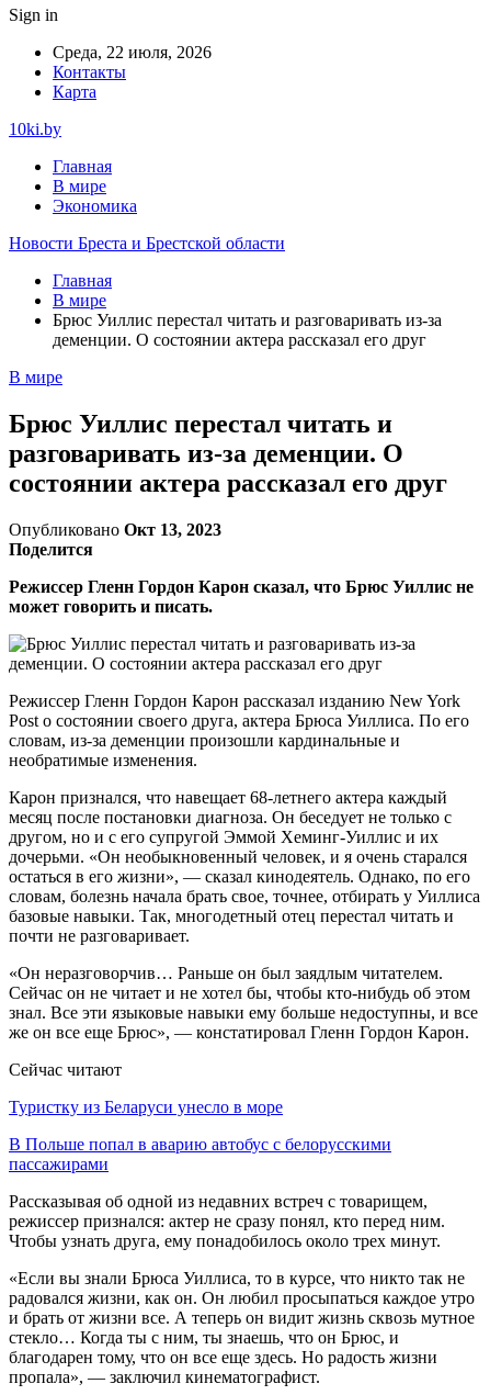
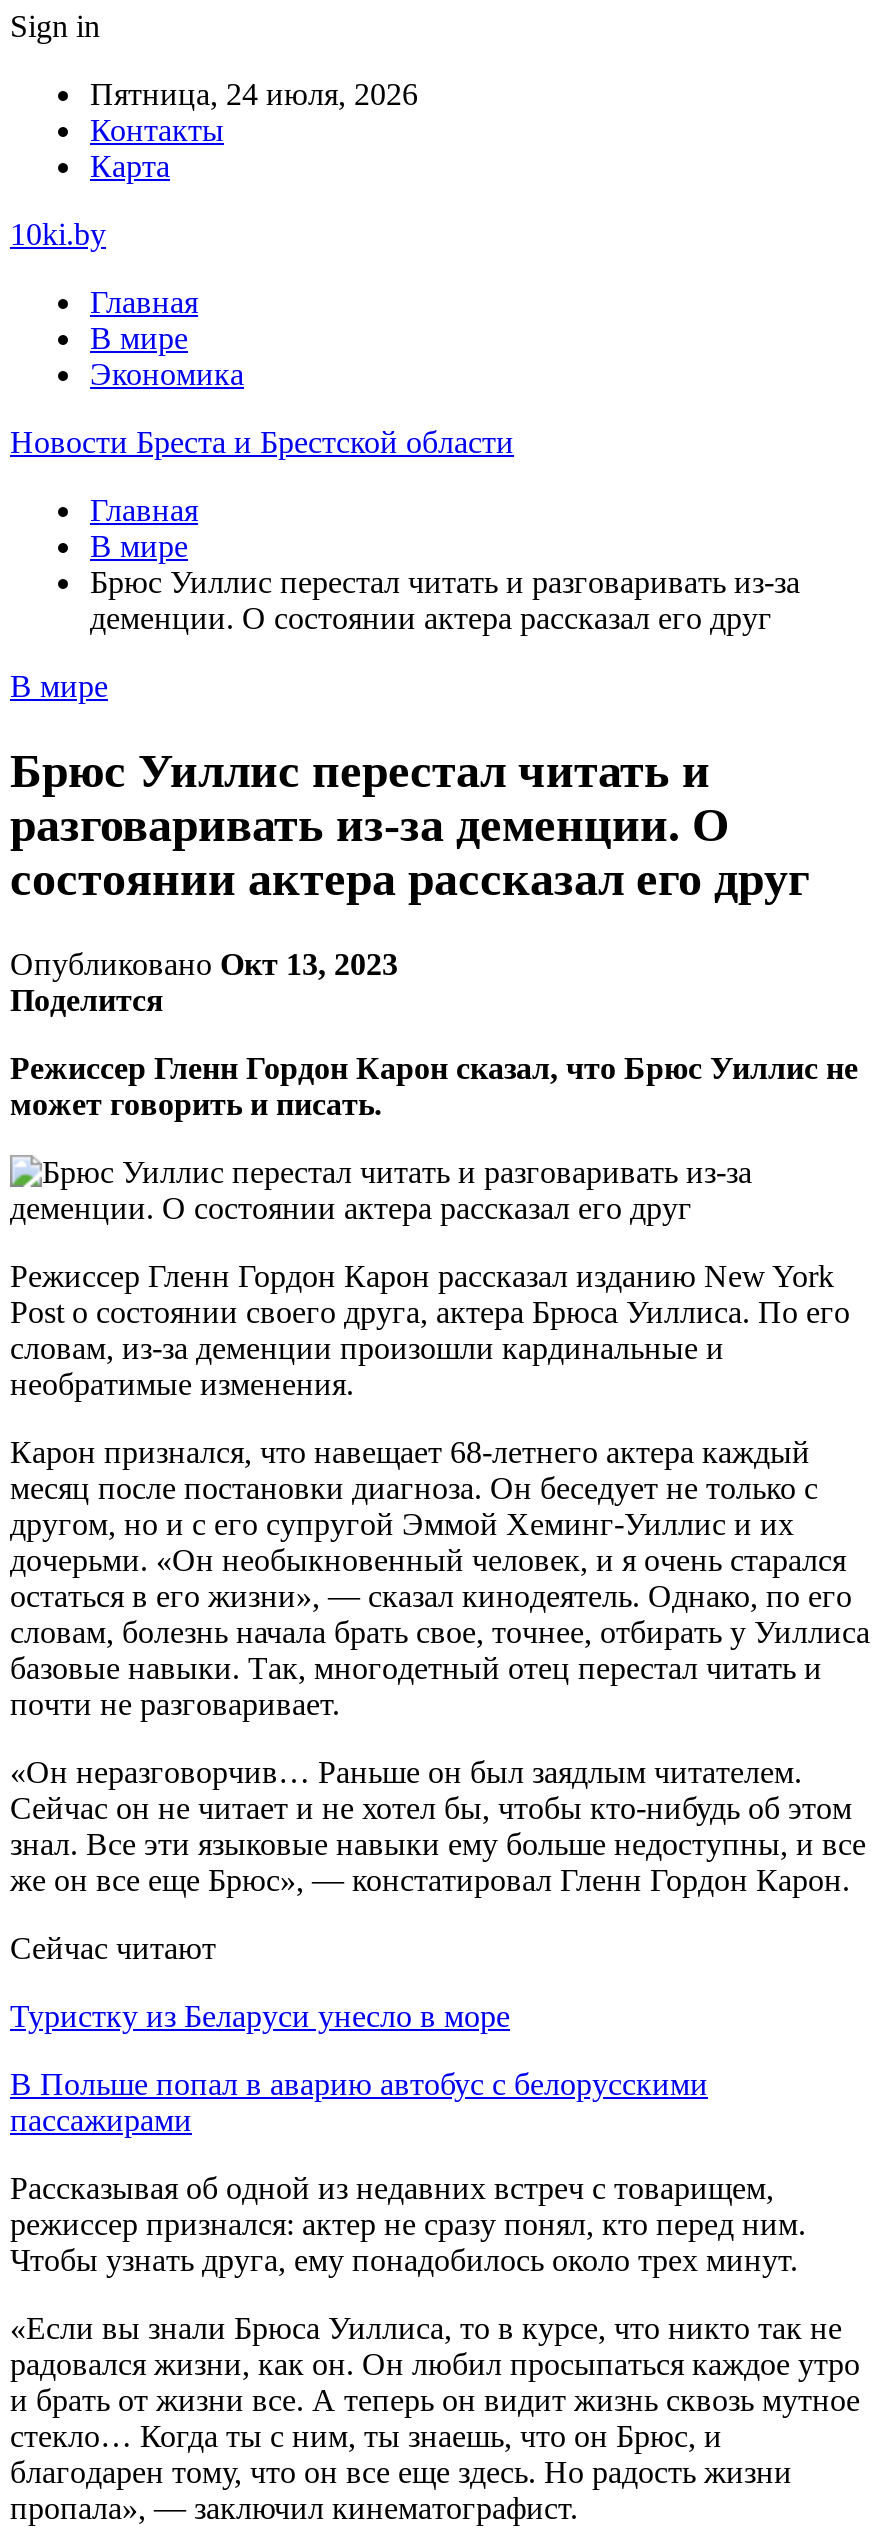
[53,43,212,61] Среда, 22 июля, 2026 -> [90,77,418,111] Пятница, 24 июля, 2026

